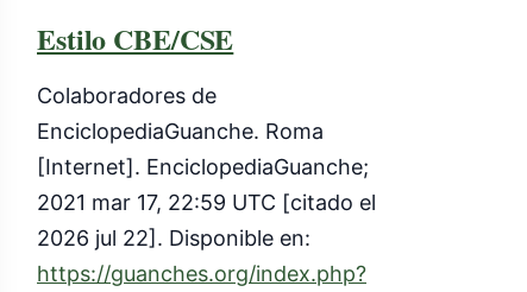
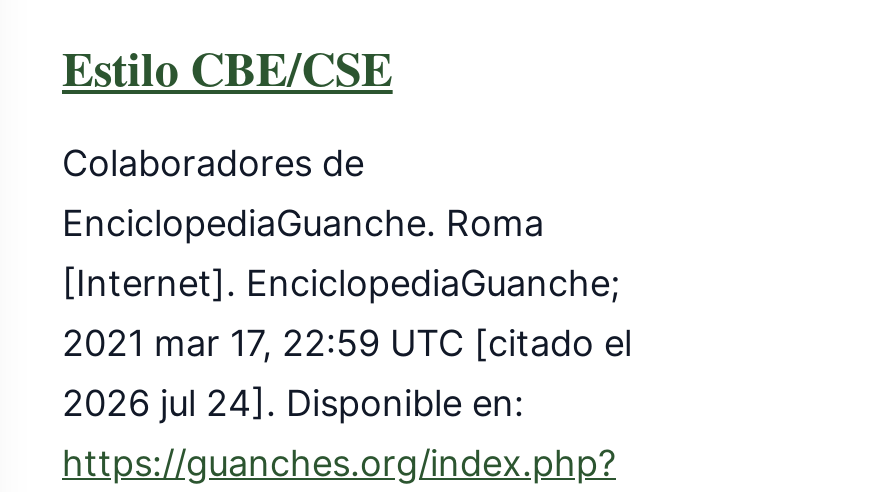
[37,225,310,250] 2026 jul 22]. Disponible en: -> [62,381,524,423] 2026 jul 24]. Disponible en:

